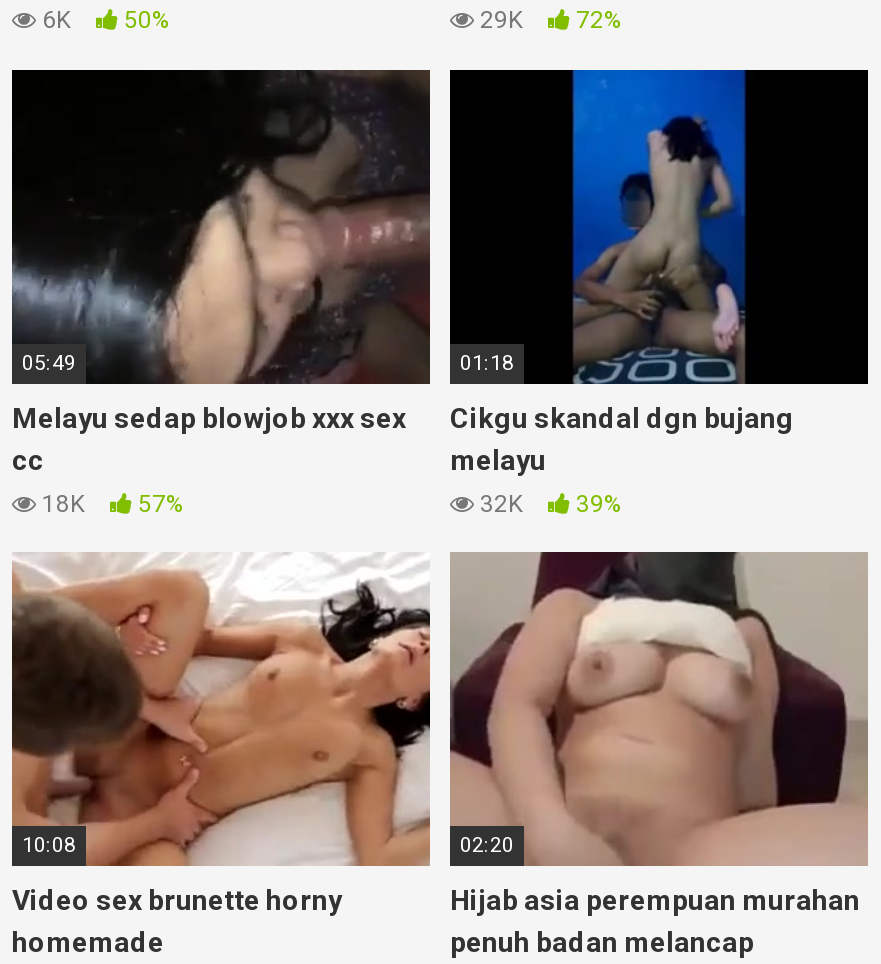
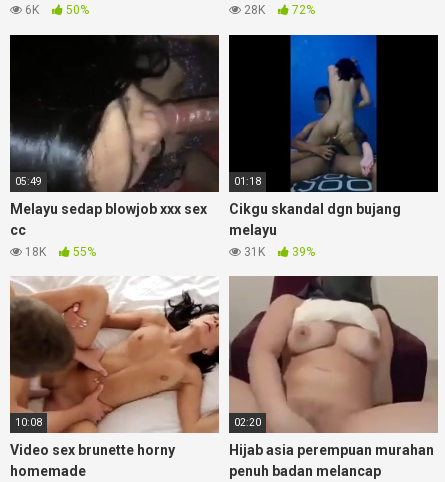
[474,7,622,35] 29K 72% -> [241,3,315,17] 28K 72%
[36,489,184,517] 18K 57% -> [22,244,96,258] 18K 55%
[474,489,622,517] 32K 39% -> [241,244,315,258] 31K 39%

